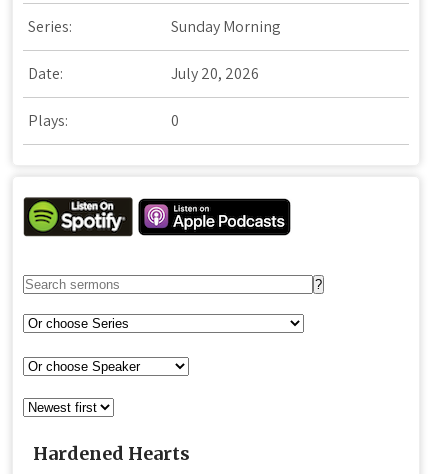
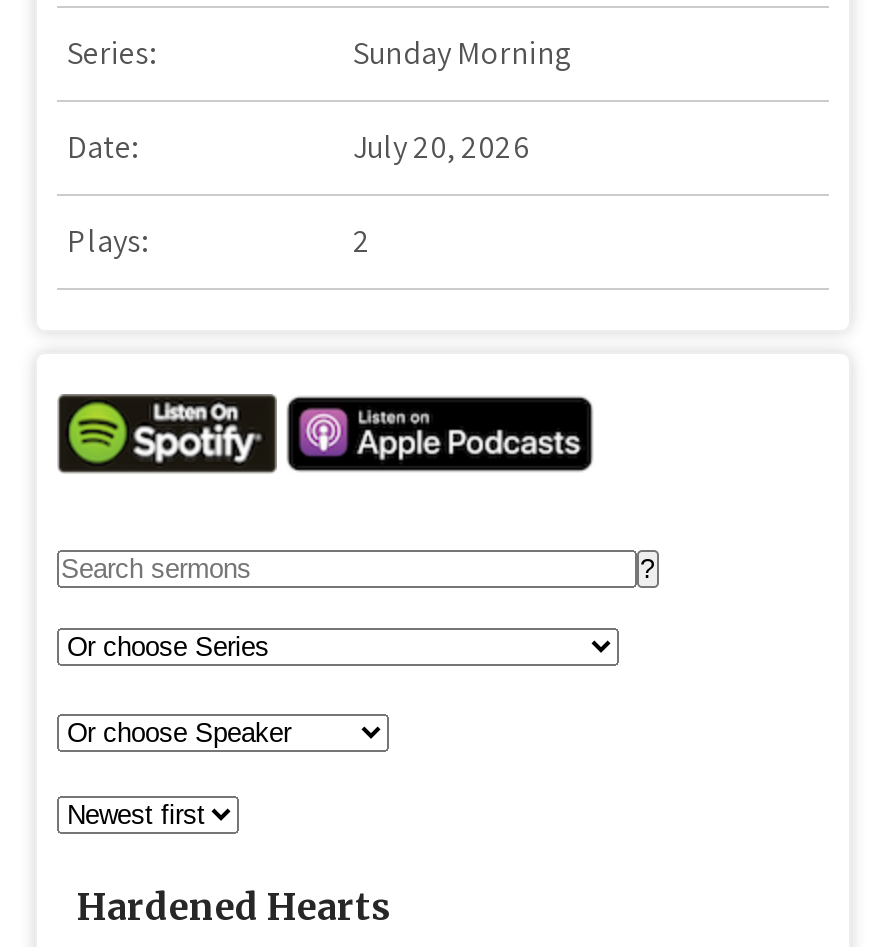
[171,110,179,131] 0 -> [353,219,371,261] 2

